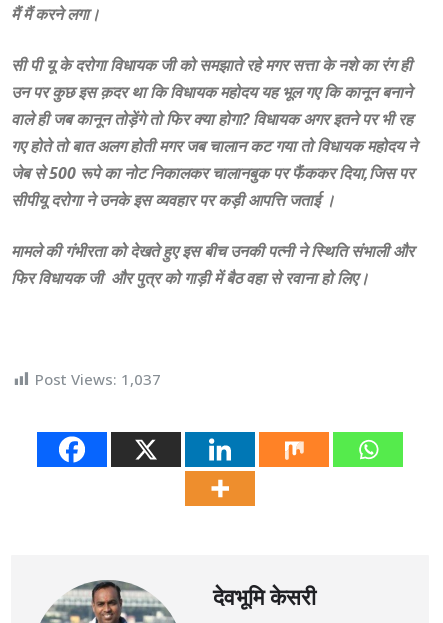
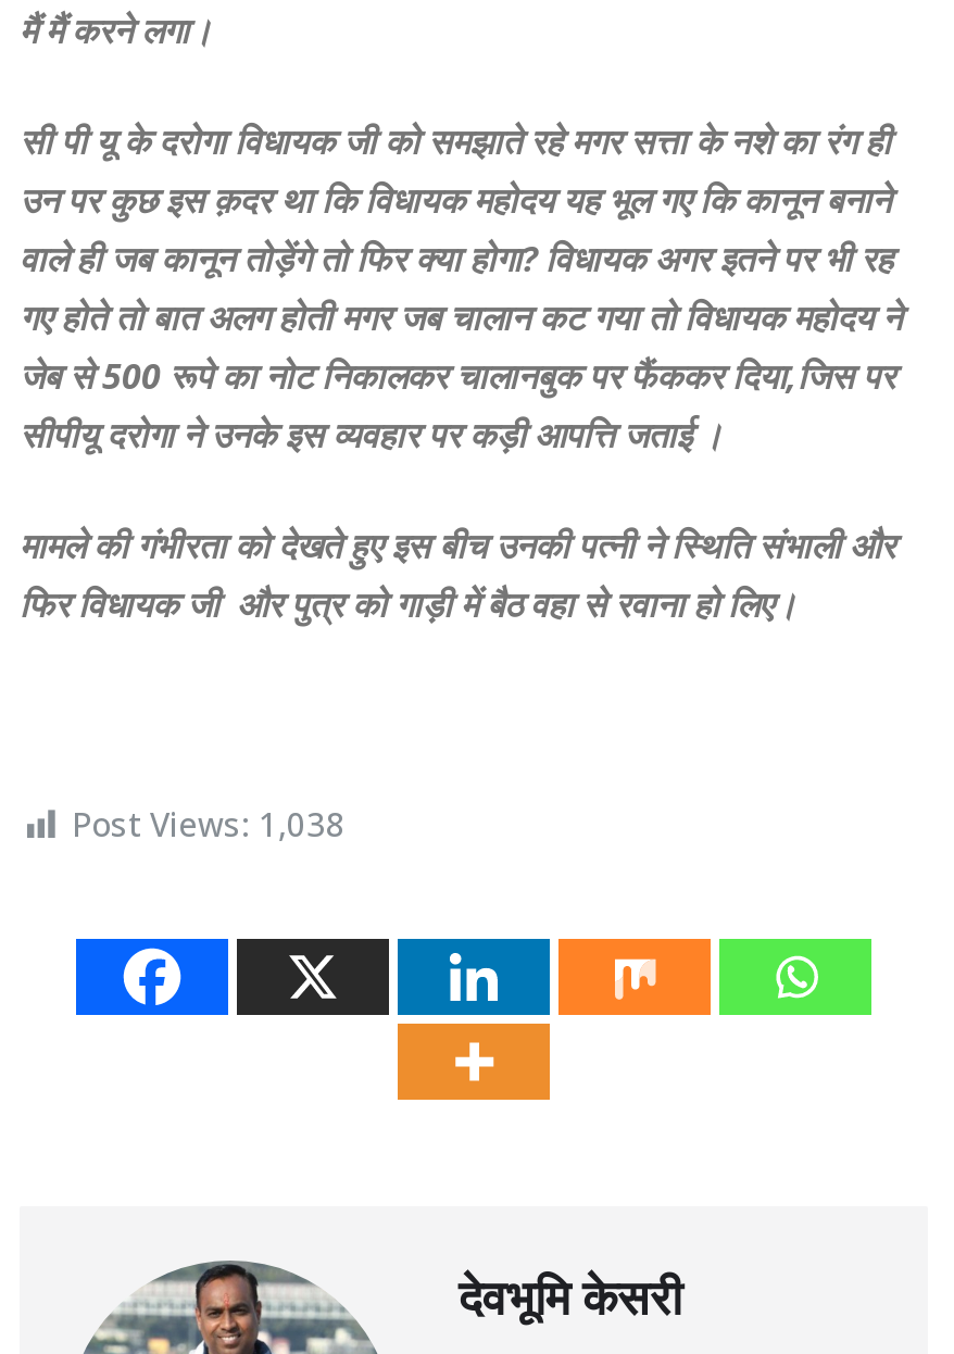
[35,369,161,389] Post Views: 1,037 -> [72,802,346,846] Post Views: 1,038

